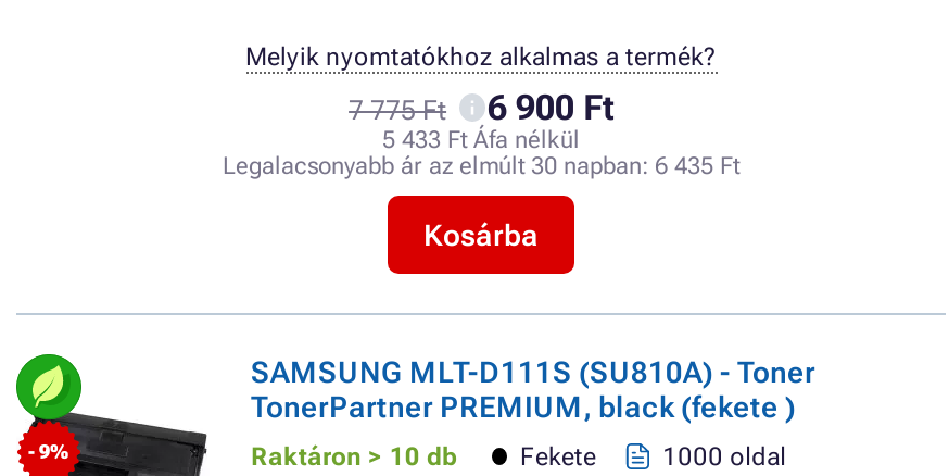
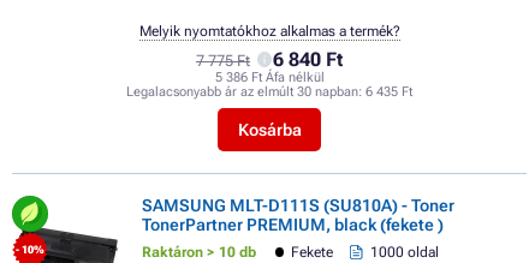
[487,87,613,128] 6 900 Ft -> [273,48,343,71] 6 840 Ft
[382,126,580,155] 5 433 Ft Áfa nélkül -> [215,70,324,85] 5 386 Ft Áfa nélkül
[28,442,69,464] - 9% -> [16,244,44,256] - 10%

